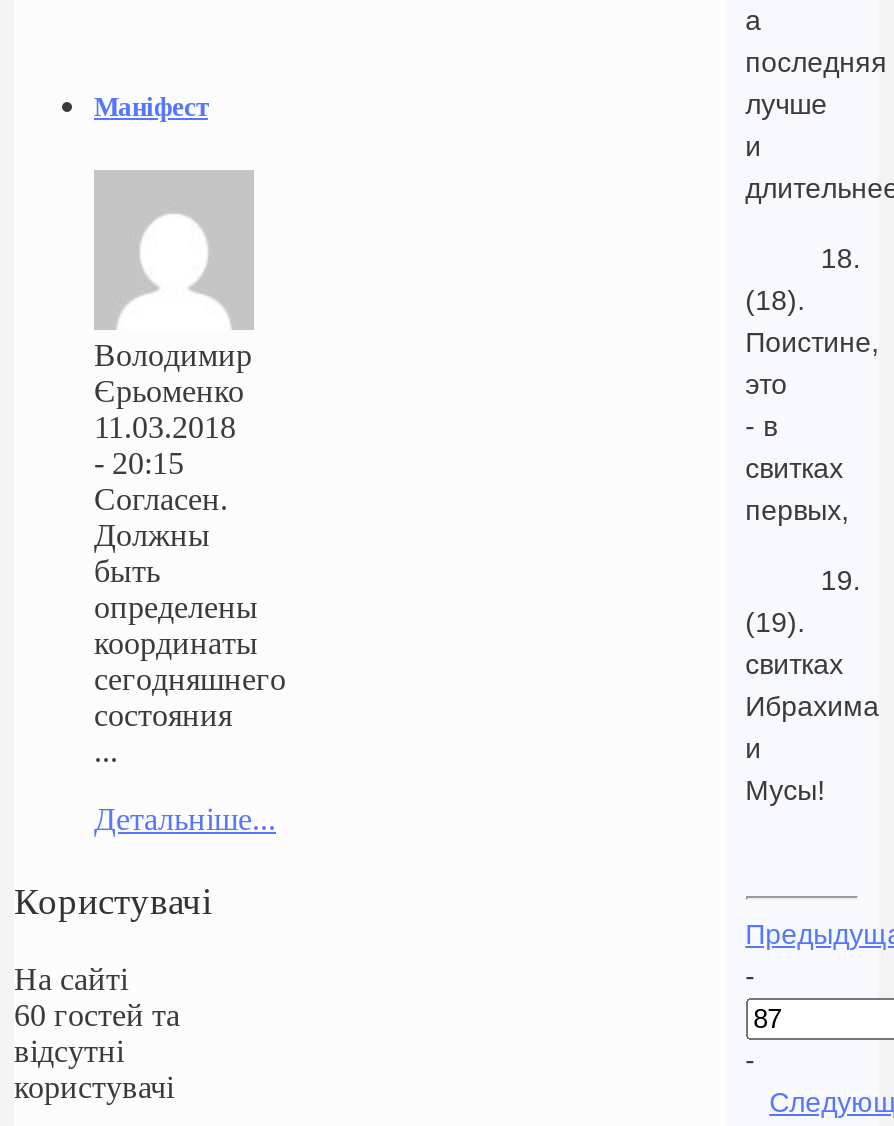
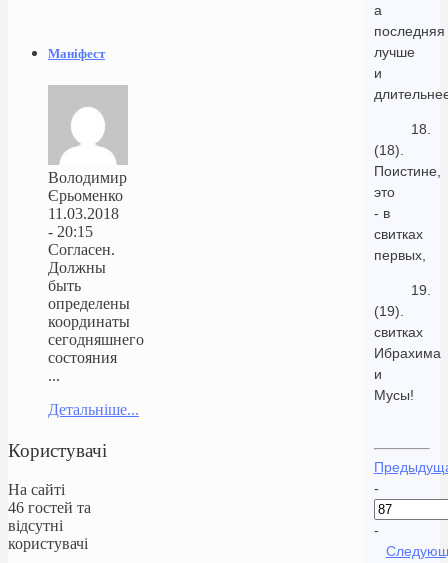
[14,998,180,1032] 60 гостей та -> [8,499,91,516] 46 гостей та

